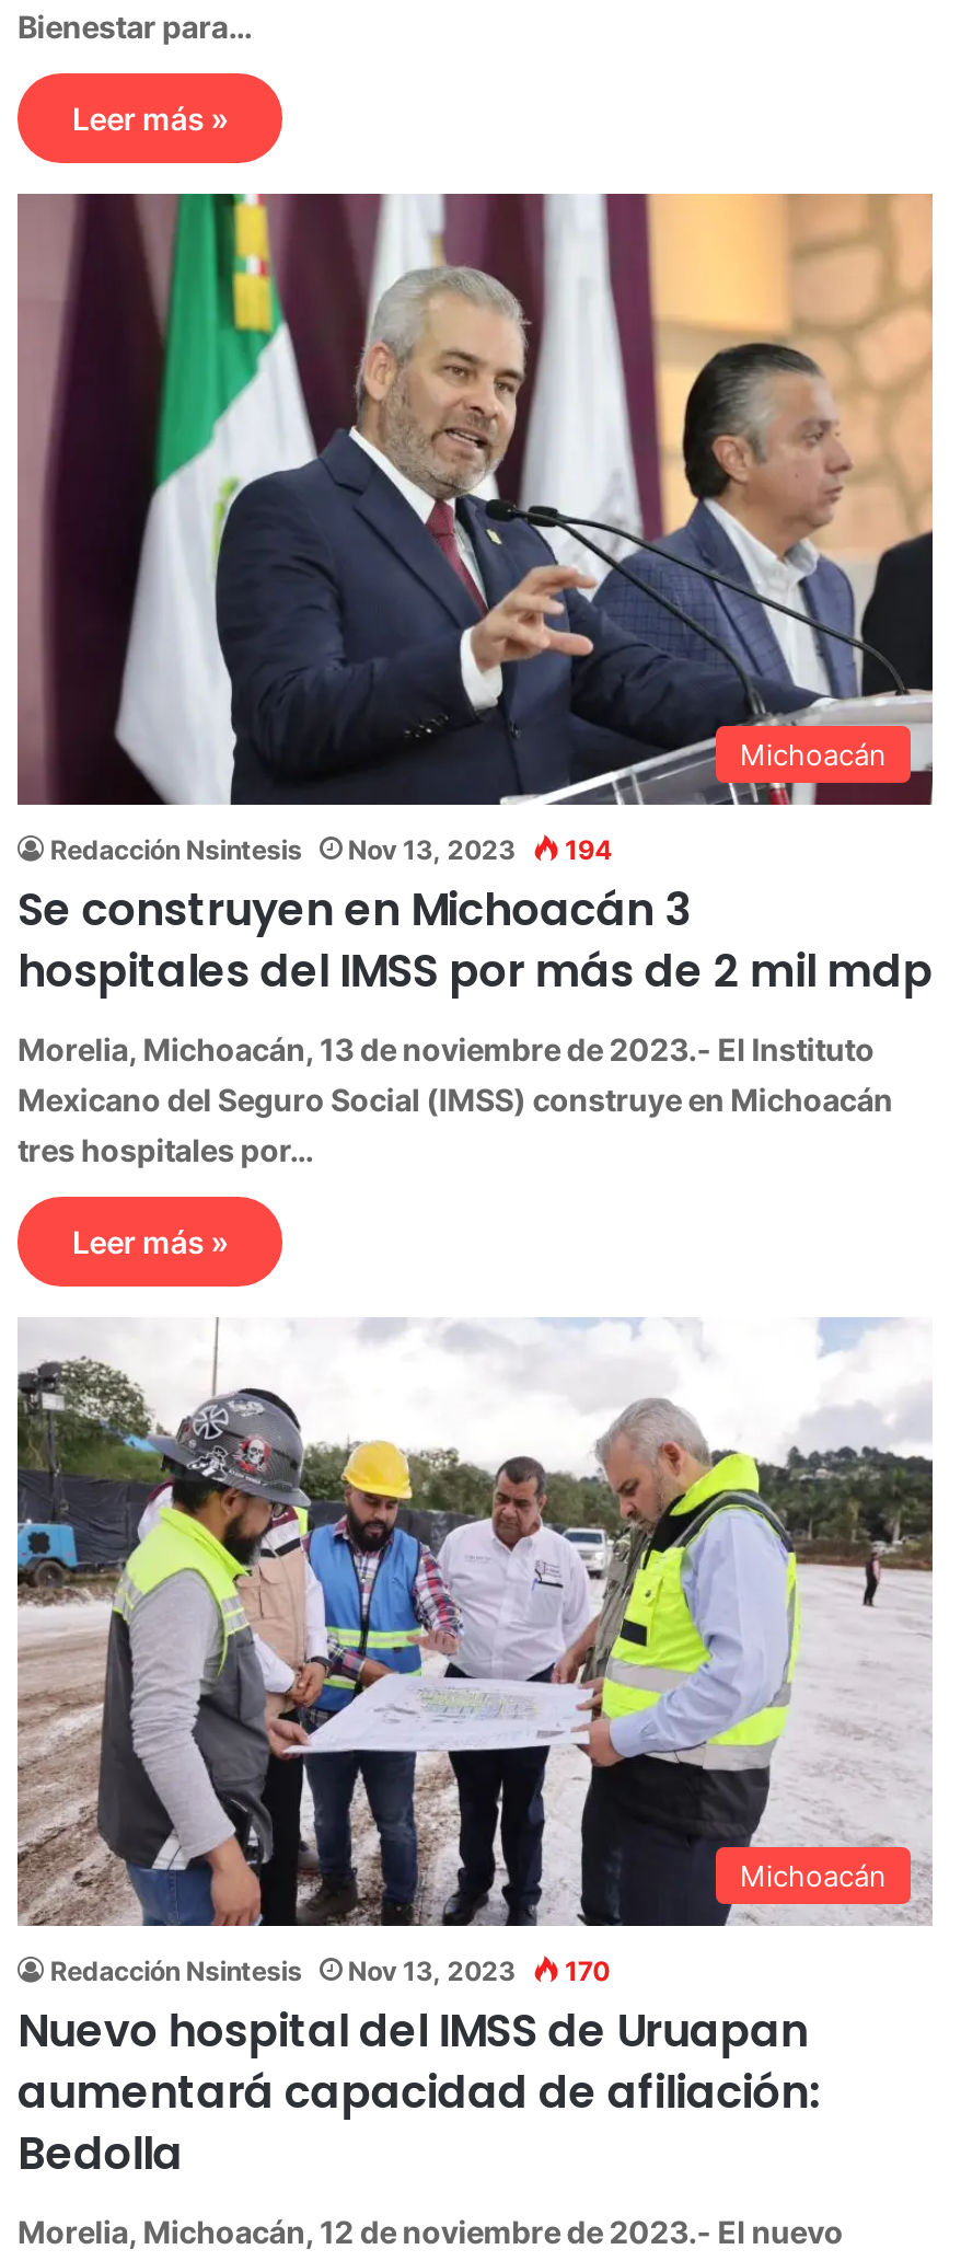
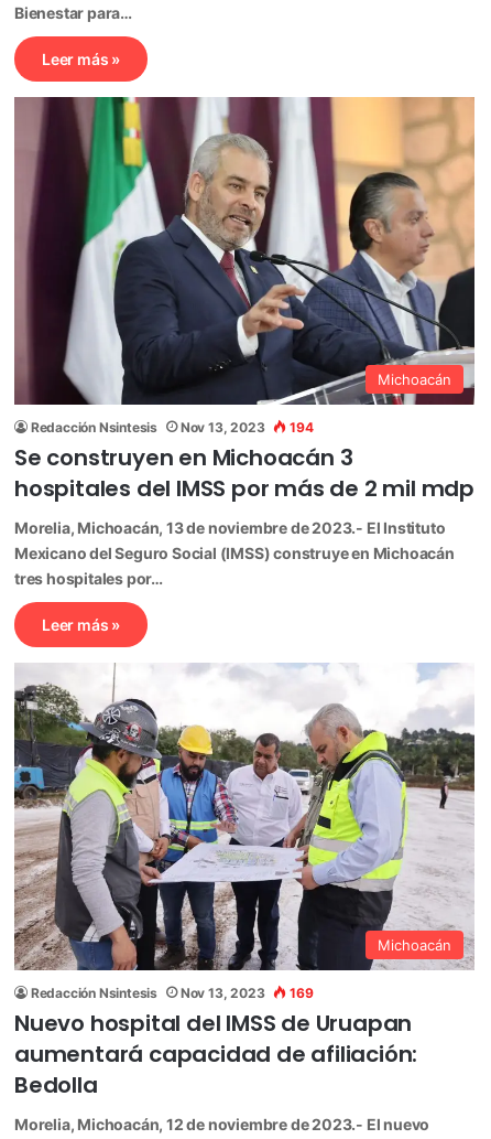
[50,1955,610,1988] Redacción Nsintesis Nov 13, 2023 170 -> [31,984,313,1001] Redacción Nsintesis Nov 13, 2023 169

